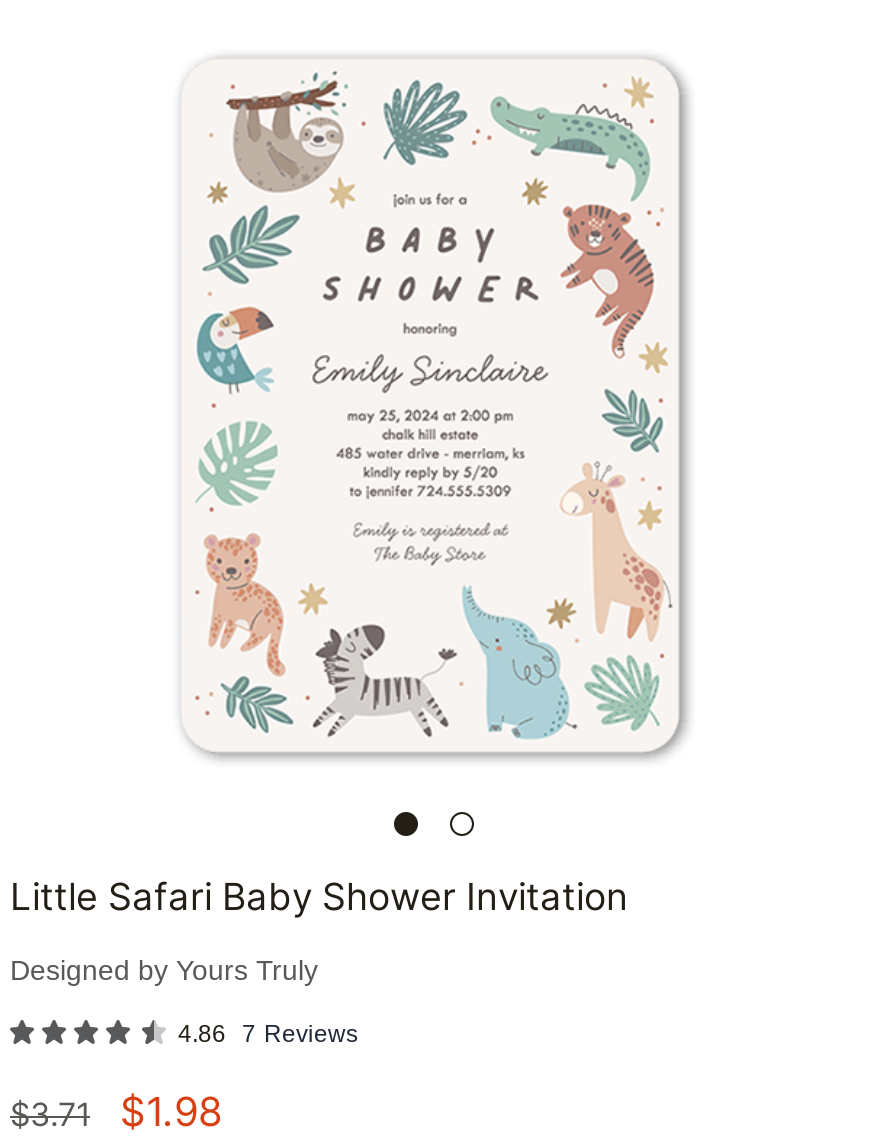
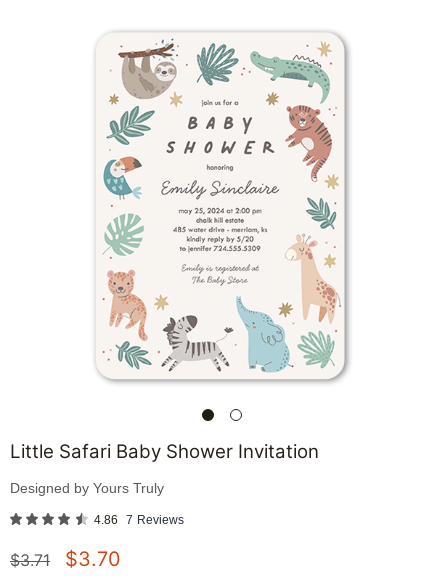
[10,1089,222,1137] $3.71 $1.98 -> [10,547,121,571] $3.71 $3.70

